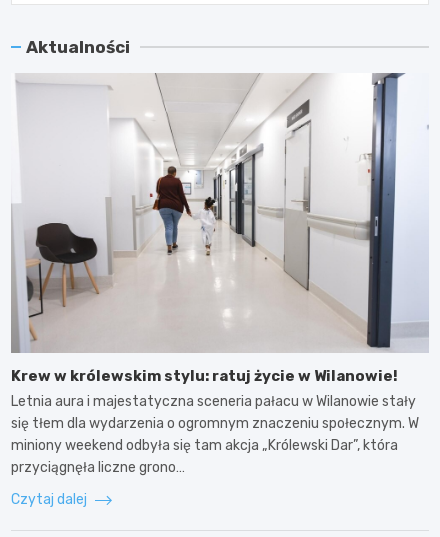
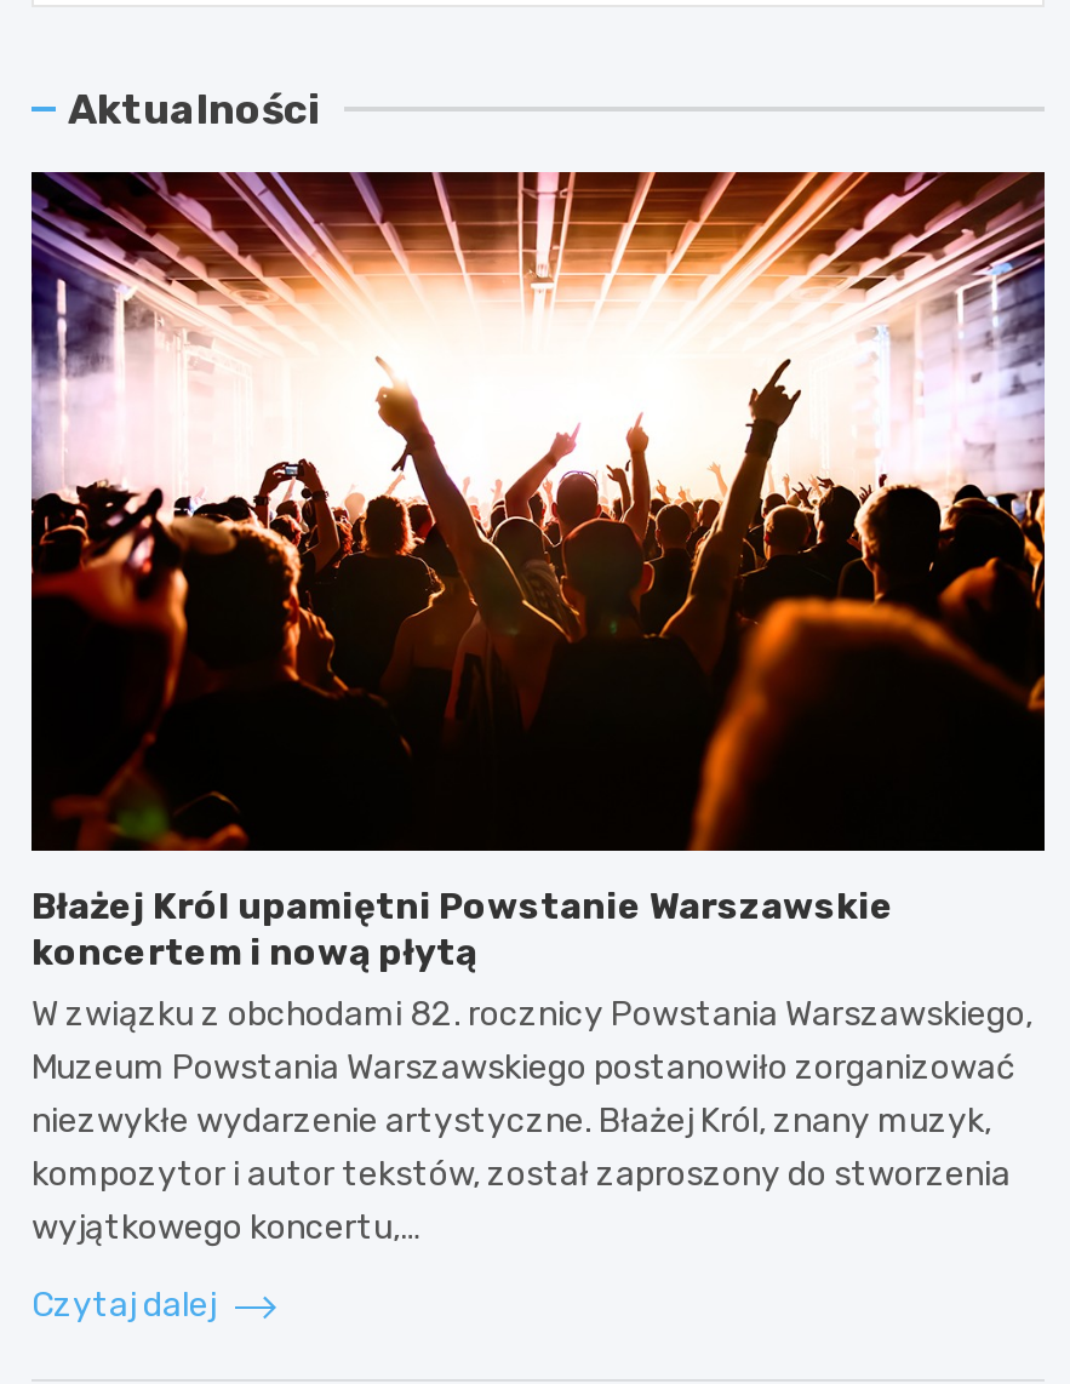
[11,72,429,476] [image] | Krew w królewskim stylu: ratuj życie w Wilanowie! | Letnia aura i majestatyczna sceneria pałacu w Wilanowie stały | się tłem dla wydarzenia o ogromnym znaczeniu społecznym. W | miniony weekend odbyła się tam akcja „Królewski Dar”, która | przyciągnęła liczne grono… -> [29,170,1047,1248] [image] | Błażej Król upamiętni Powstanie Warszawskie | koncertem i nową płytą | W związku z obchodami 82. rocznicy Powstania Warszawskiego, | Muzeum Powstania Warszawskiego postanowiło zorganizować | niezwykłe wydarzenie artystyczne. Błażej Król, znany muzyk, | kompozytor i autor tekstów, został zaproszony do stworzenia | wyjątkowego koncertu,…

